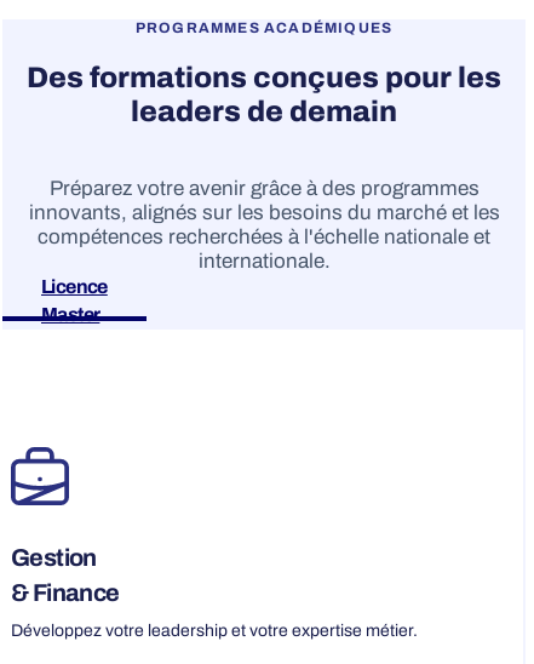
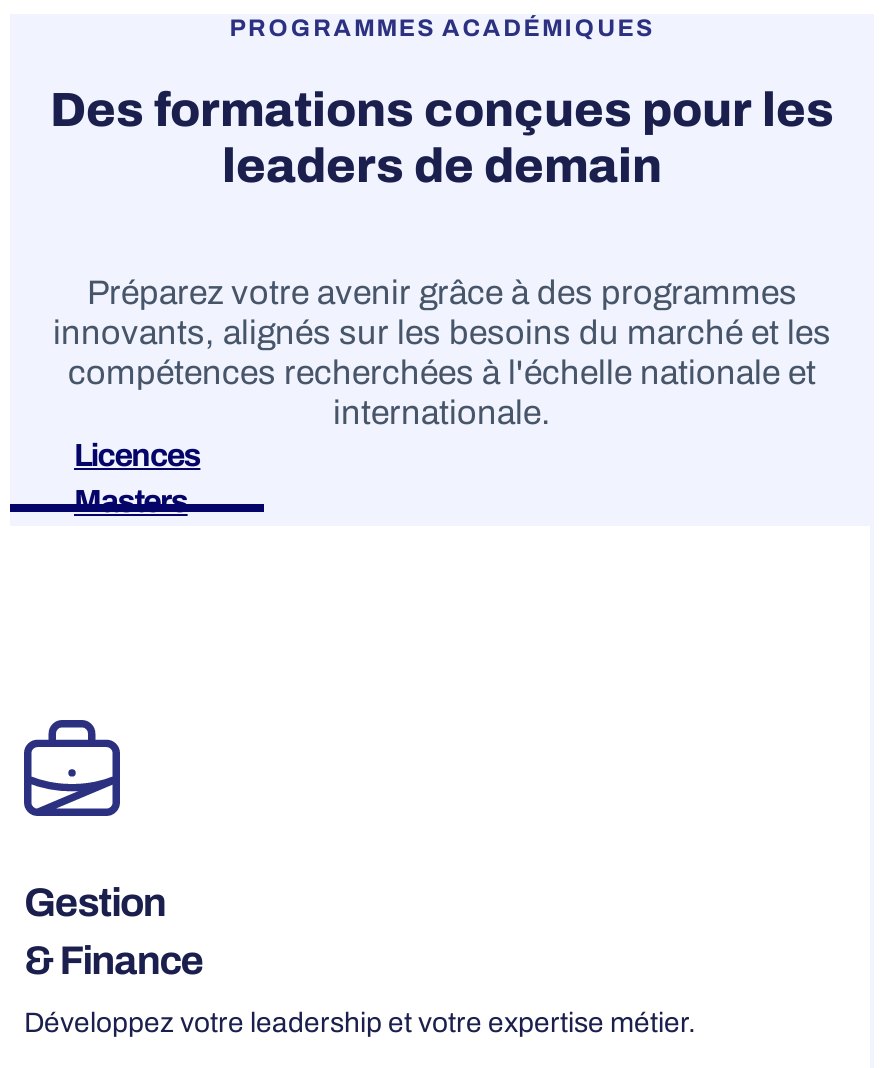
[41,276,108,325] Licence | Master -> [74,438,200,518] Licences | Masters

